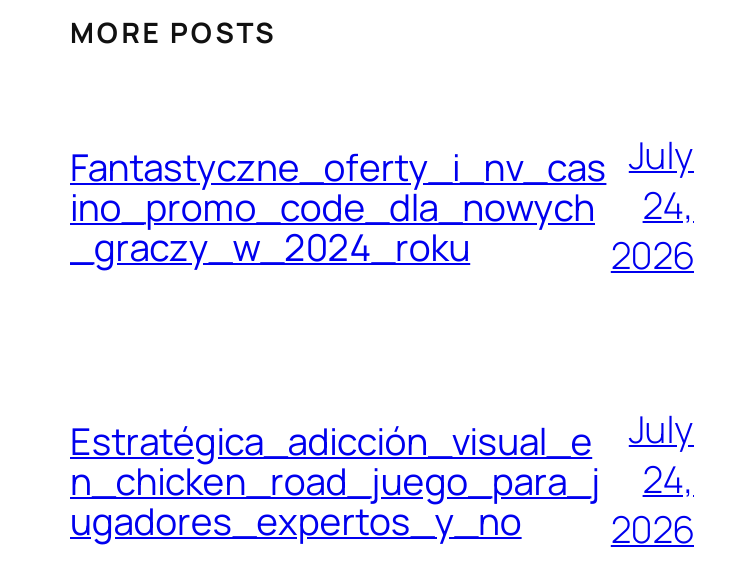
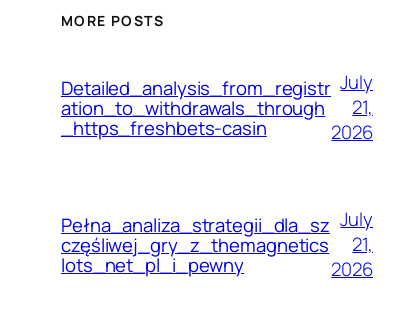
[70,141,606,273] Fantastyczne_oferty_i_nv_cas | ino_promo_code_dla_nowych | _graczy_w_2024_roku -> [61,75,331,141] Detailed_analysis_from_registr | ation_to_withdrawals_through | _https_freshbets-casin
[643,180,694,232] 24, -> [352,94,373,120] 21,
[70,415,601,547] Estratégica_adicción_visual_e | n_chicken_road_juego_para_j | ugadores_expertos_y_no -> [61,212,330,278] Pełna_analiza_strategii_dla_sz | częśliwej_gry_z_themagnetics | lots_net_pl_i_pewny
[643,454,694,506] 24, -> [352,231,373,257] 21,

